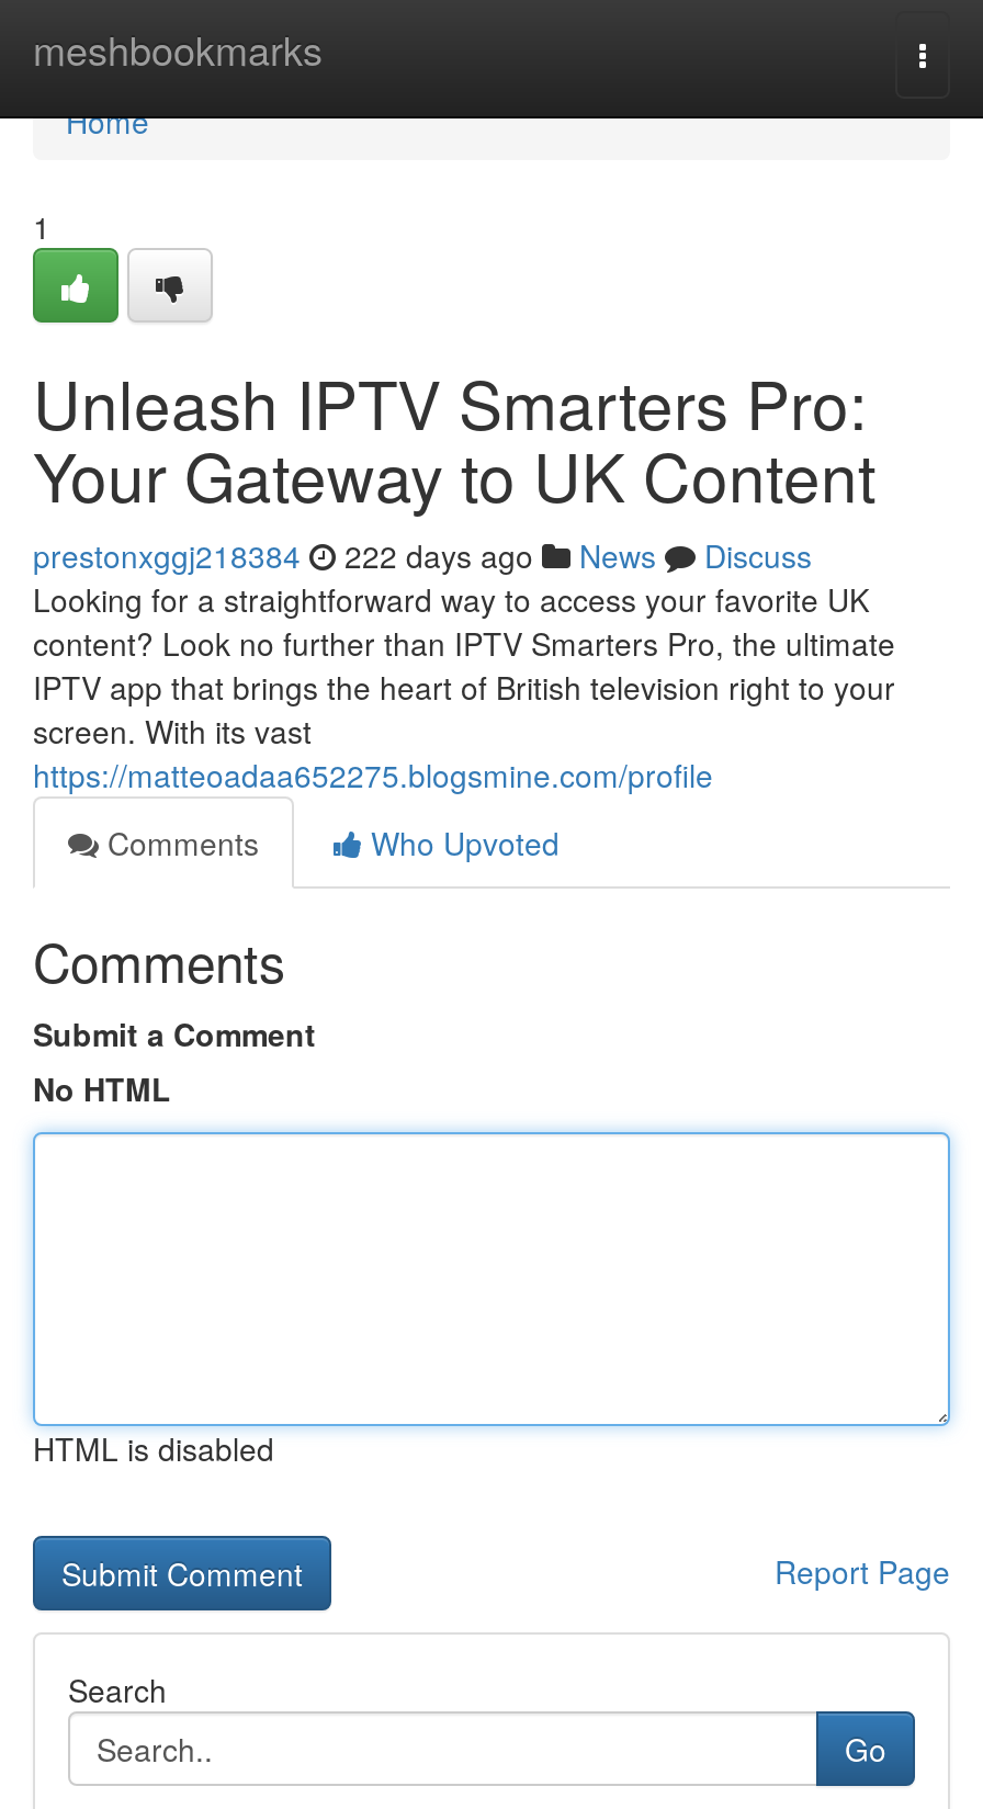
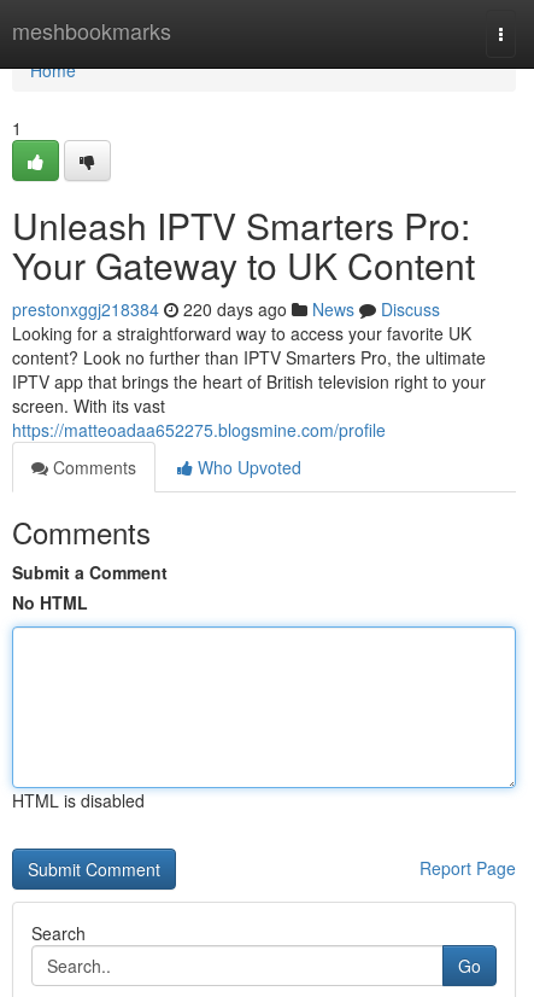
[33,533,812,577] prestonxggj218384 222 days ago News Discuss -> [12,297,440,321] prestonxggj218384 220 days ago News Discuss

